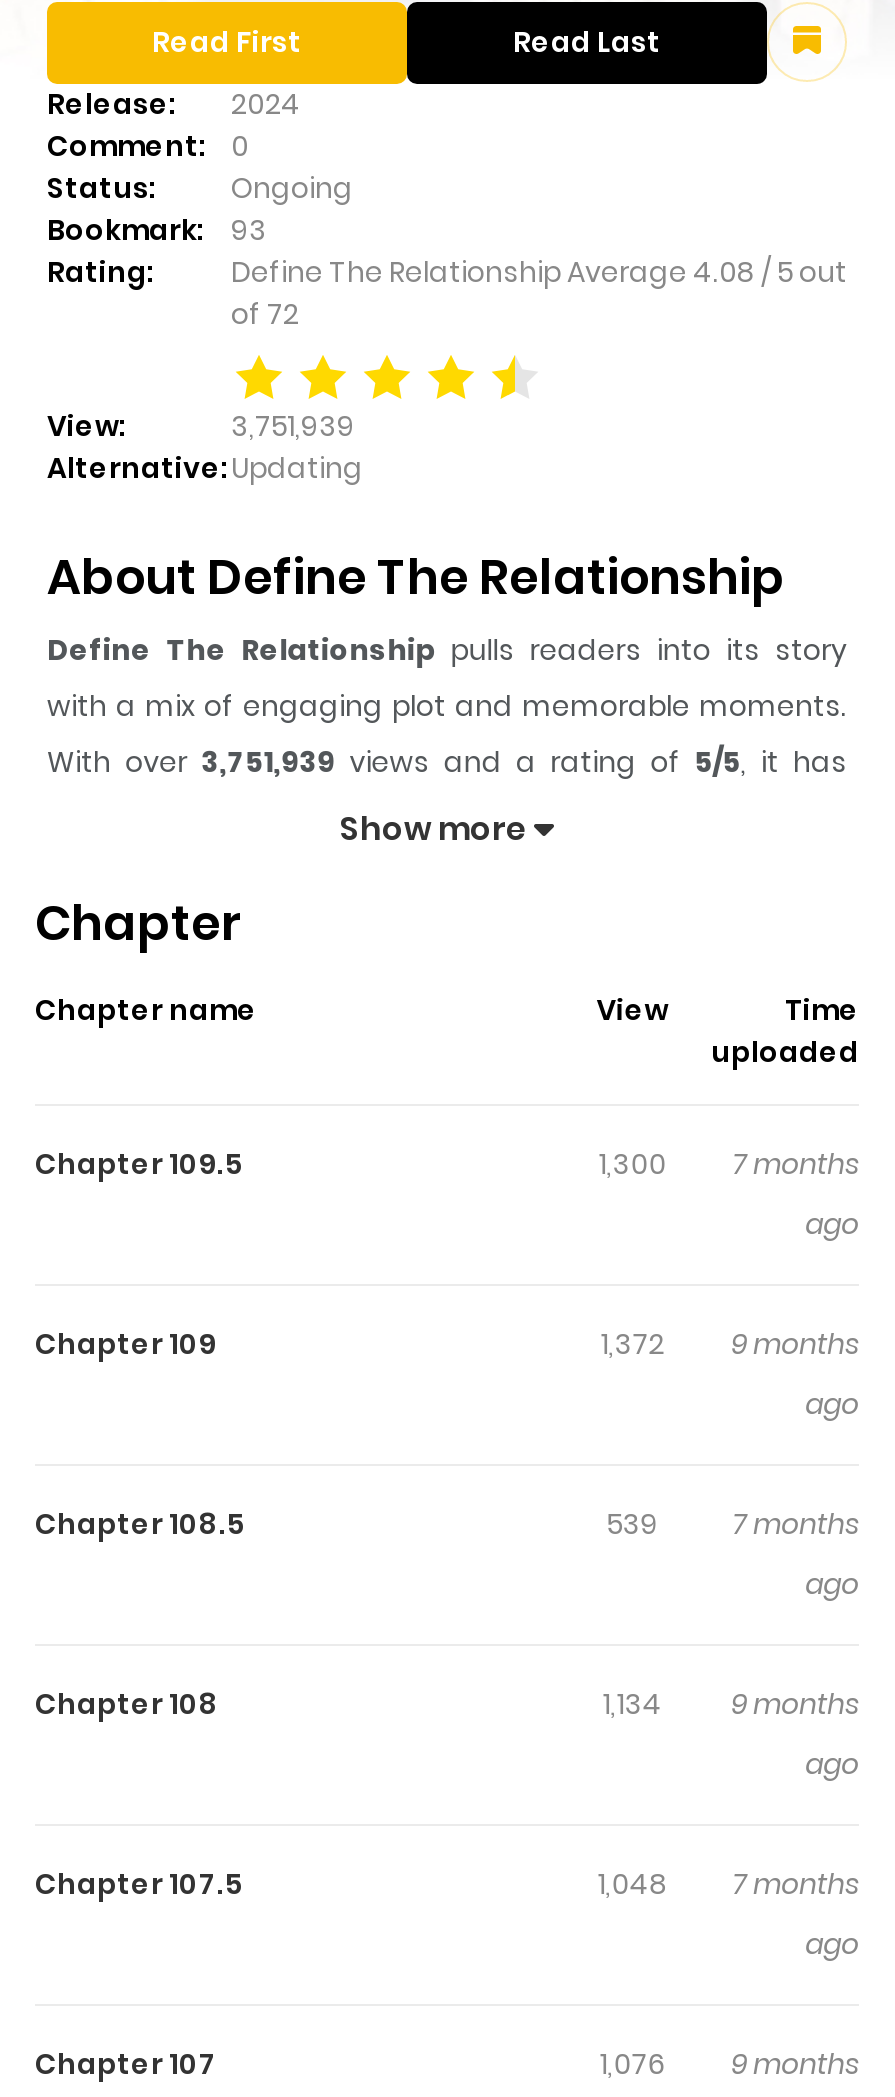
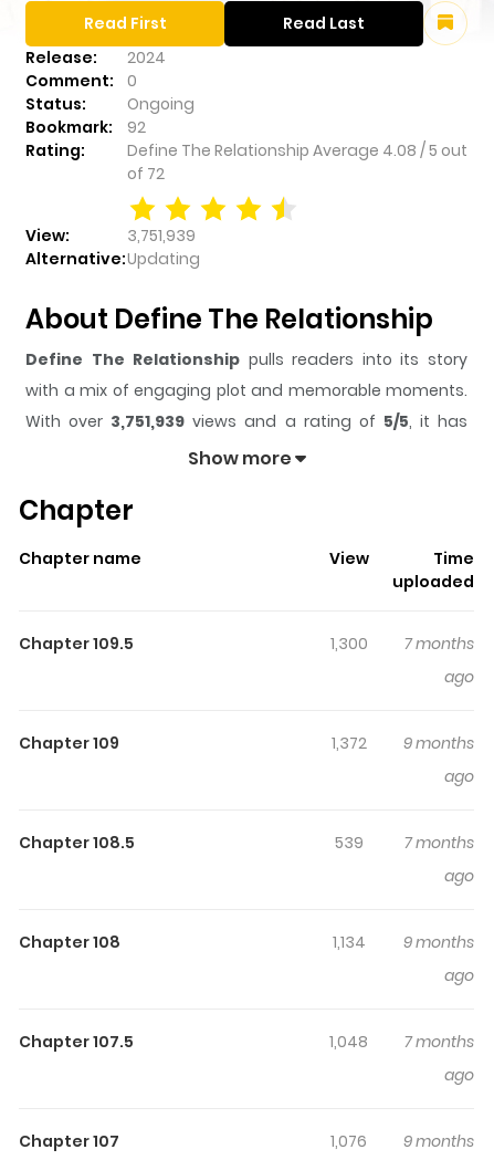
[47,210,267,250] Bookmark: 93 -> [25,116,146,138] Bookmark: 92

